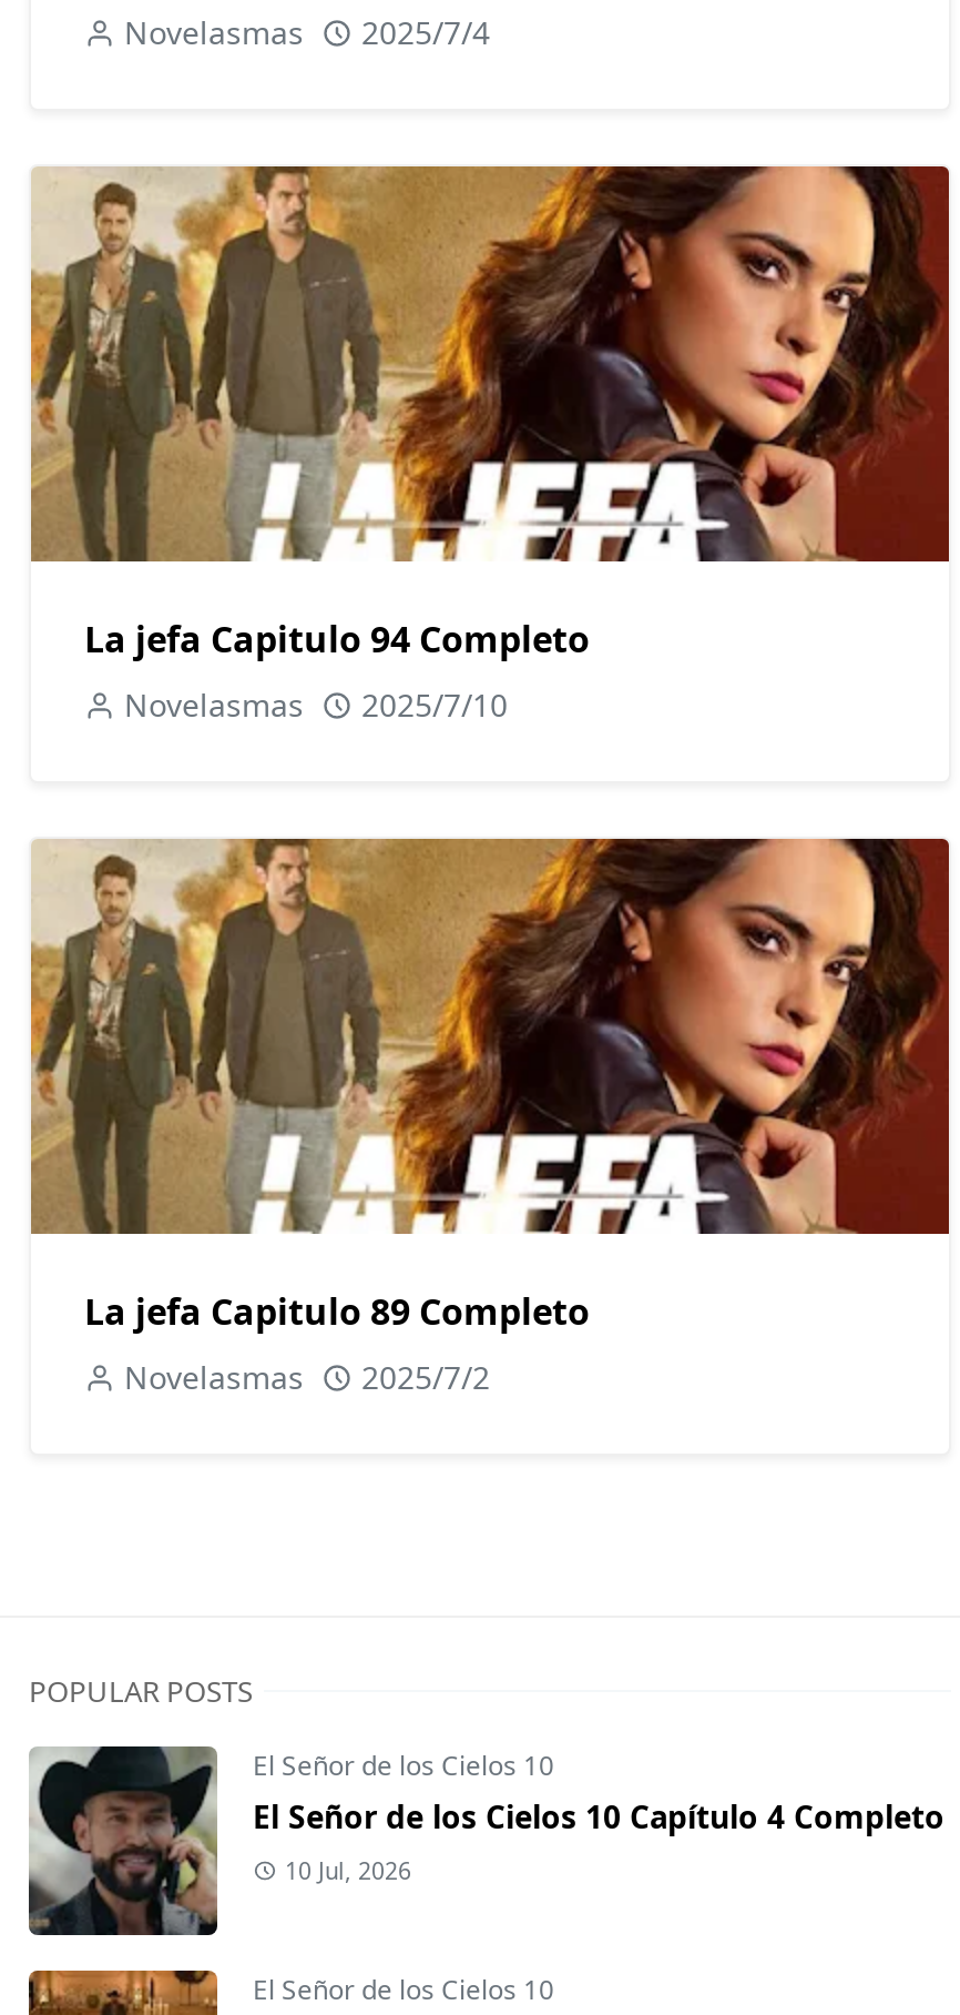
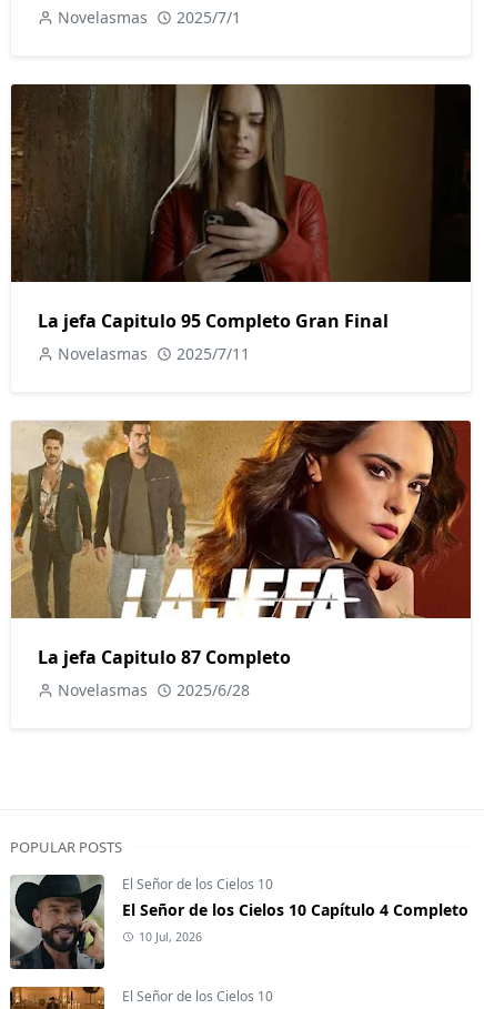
[124,10,490,52] Novelasmas 2025/7/4 -> [58,6,241,27] Novelasmas 2025/7/1
[29,164,951,662] [image] | La jefa Capitulo 94 Completo -> [10,83,472,332] [image] | La jefa Capitulo 95 Completo Gran Final
[124,682,508,725] Novelasmas 2025/7/10 -> [58,342,250,364] Novelasmas 2025/7/11
[84,1286,590,1335] La jefa Capitulo 89 Completo -> [38,644,291,669] La jefa Capitulo 87 Completo
[124,1355,490,1397] Novelasmas 2025/7/2 -> [58,679,250,700] Novelasmas 2025/6/28

